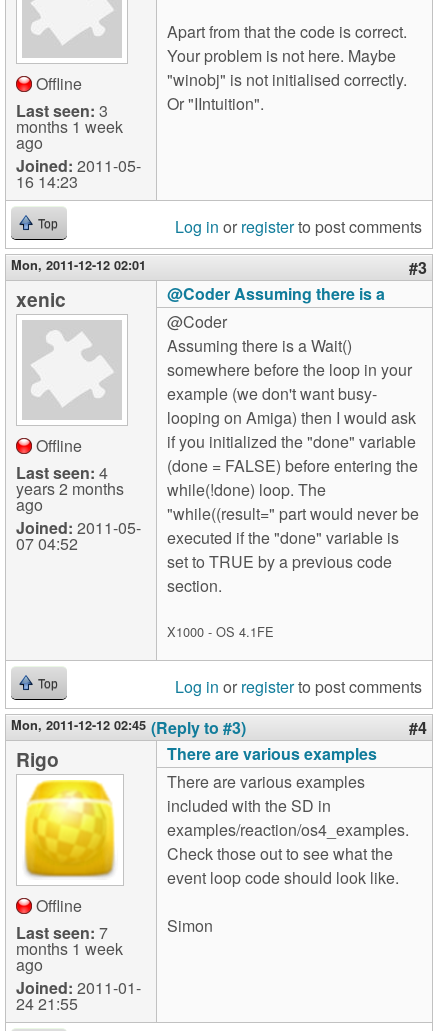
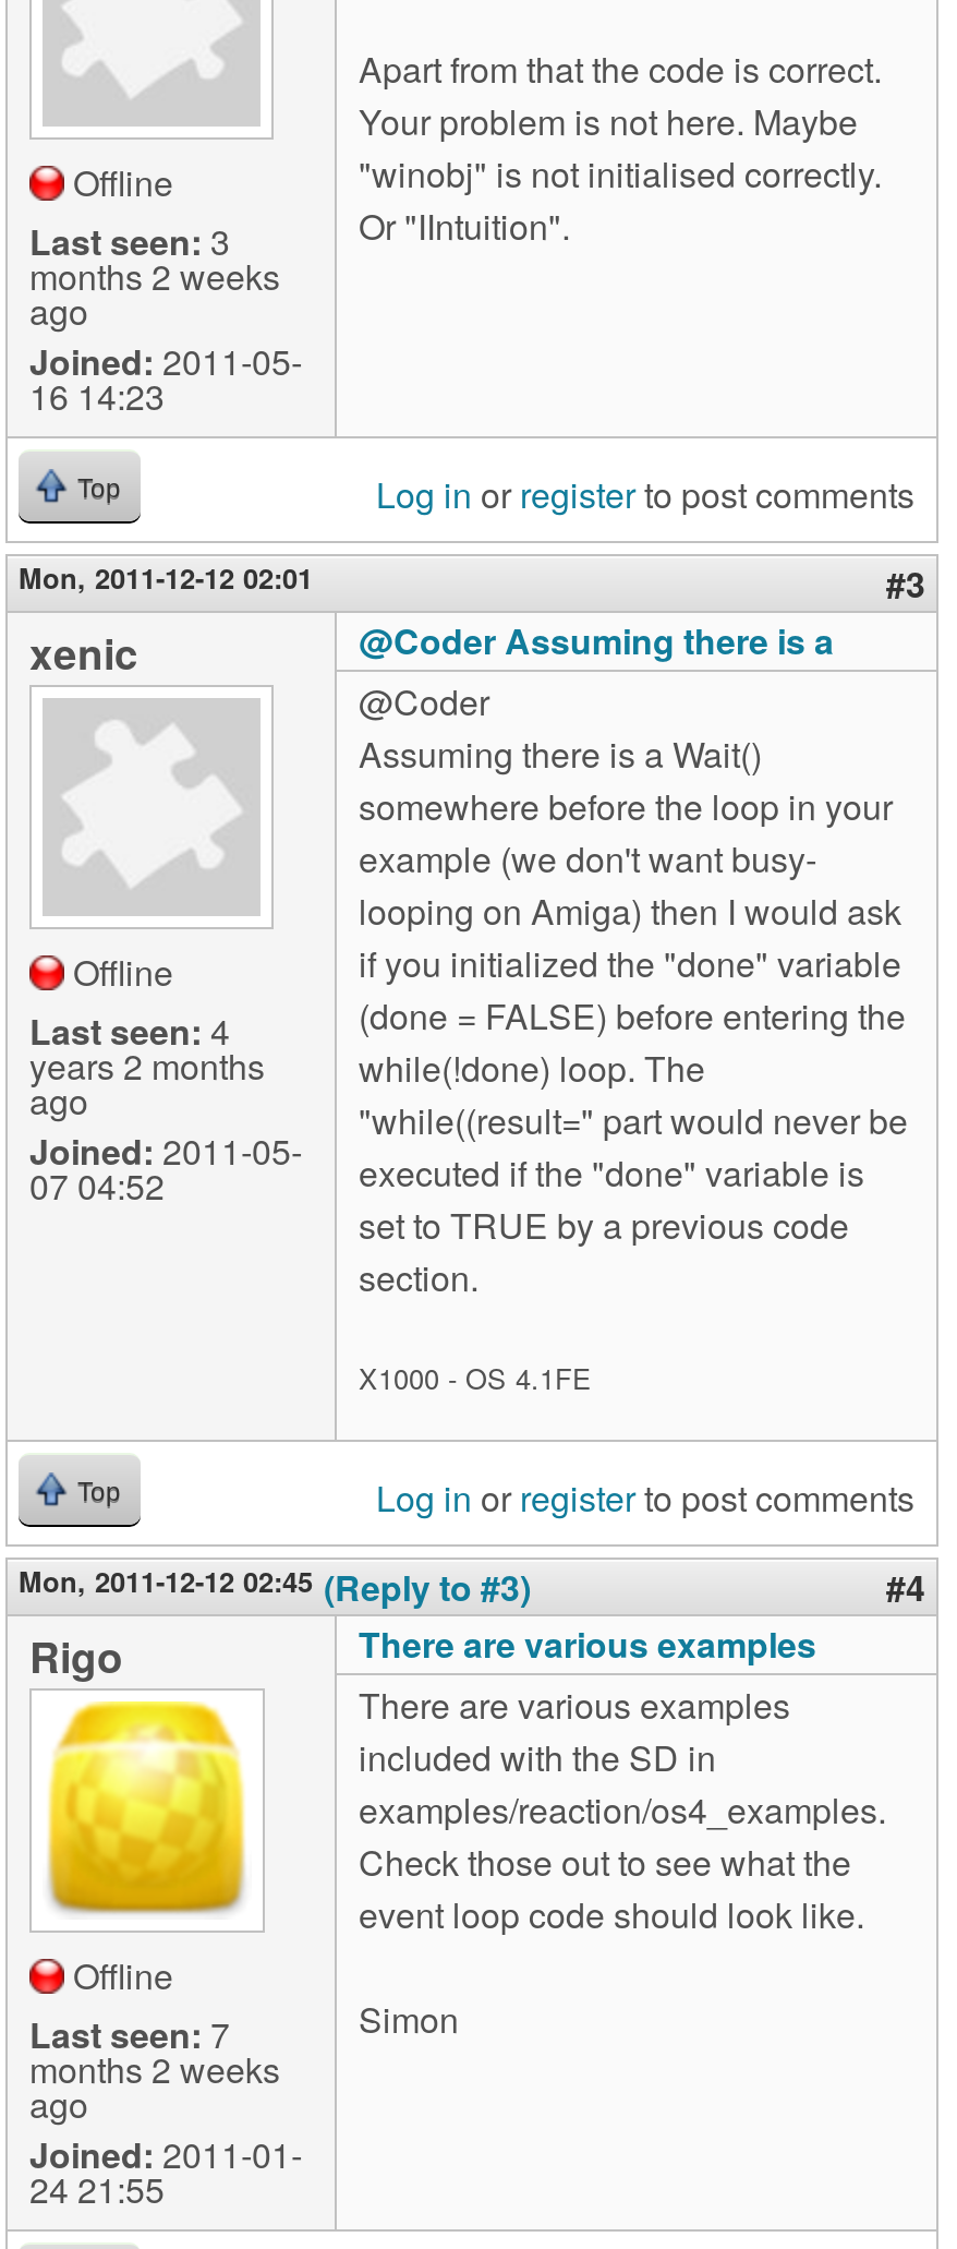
[16,115,123,138] months 1 week -> [29,251,280,301] months 2 weeks
[16,937,123,960] months 1 week -> [29,2044,280,2095] months 2 weeks

